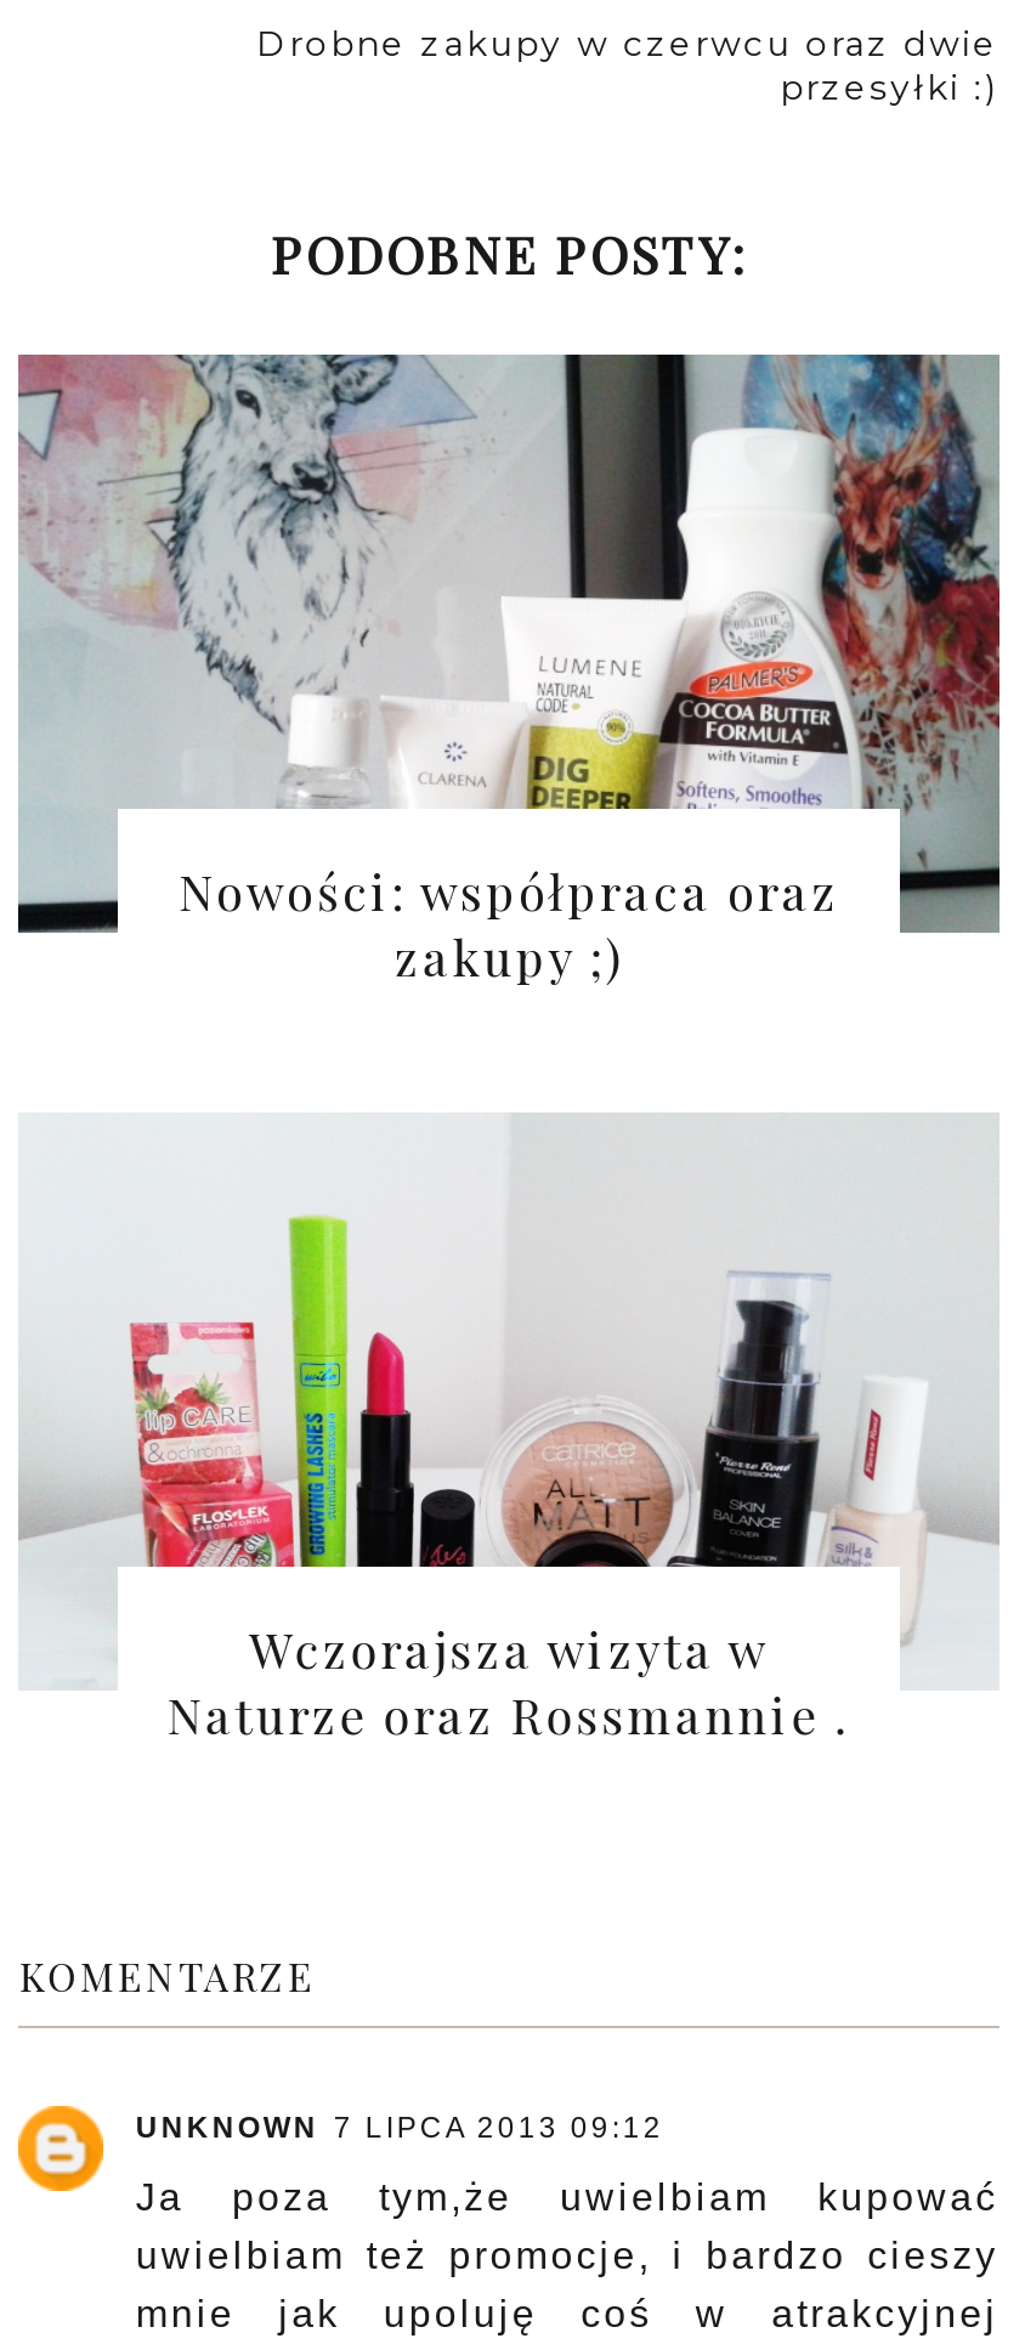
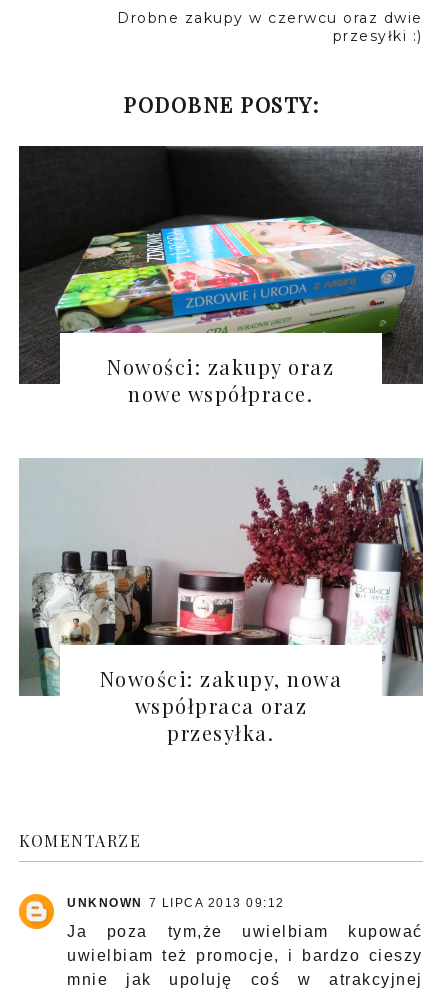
[16,352,999,988] [image] | Nowości: współpraca oraz | zakupy ;) -> [18,145,423,407] [image] | Nowości: zakupy oraz | nowe współprace.
[18,1115,999,1746] [image] | Wczorajsza wizyta w | Naturze oraz Rossmannie . -> [18,458,424,746] [image] | Nowości: zakupy, nowa | współpraca oraz | przesyłka.

